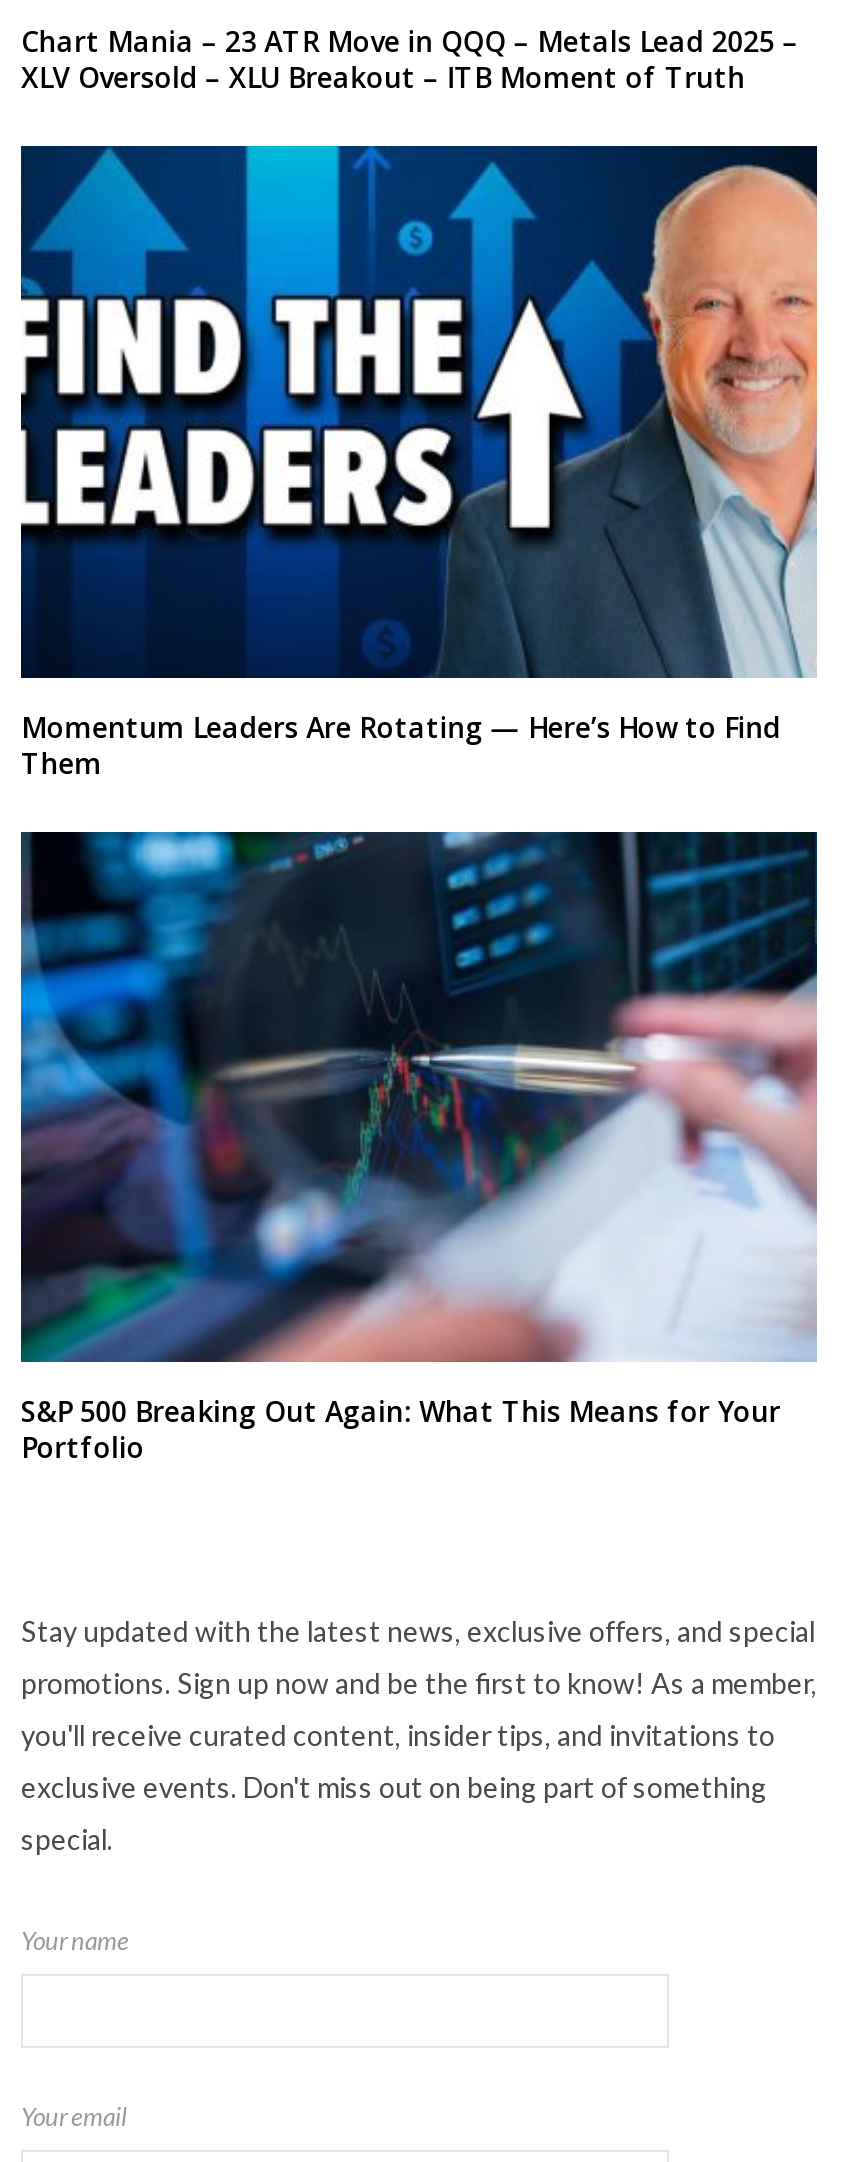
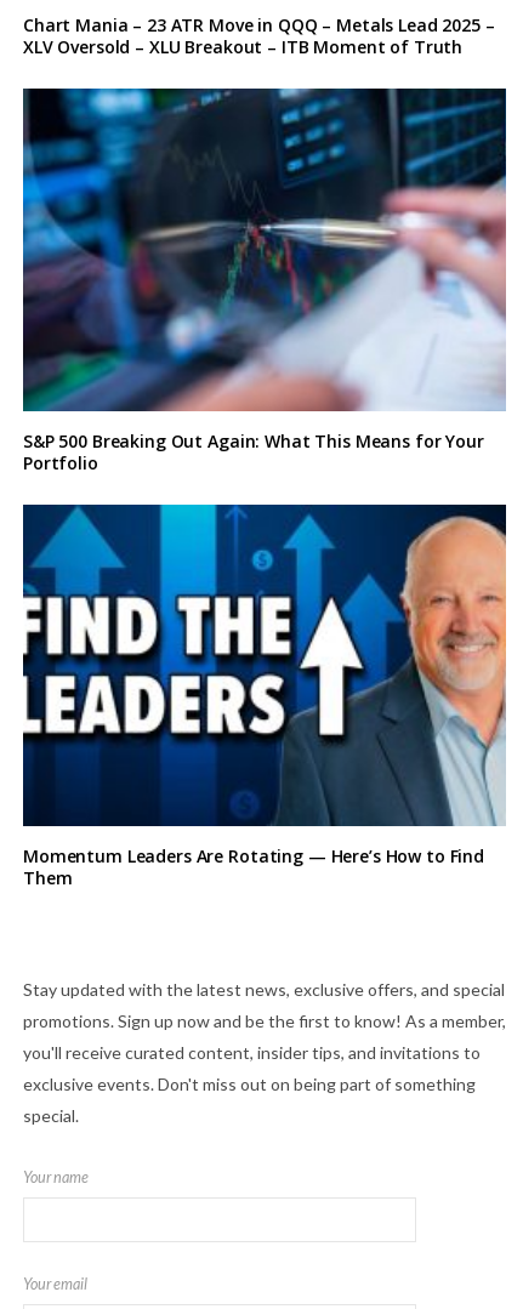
moved [19,144,819,781] -> [22,503,507,889]: [image] | Momentum Leaders Are Rotating — Here’s How to Find | Them
moved [19,828,819,1466] -> [22,87,507,474]: [image] | S&P 500 Breaking Out Again: What This Means for Your | Portfolio

